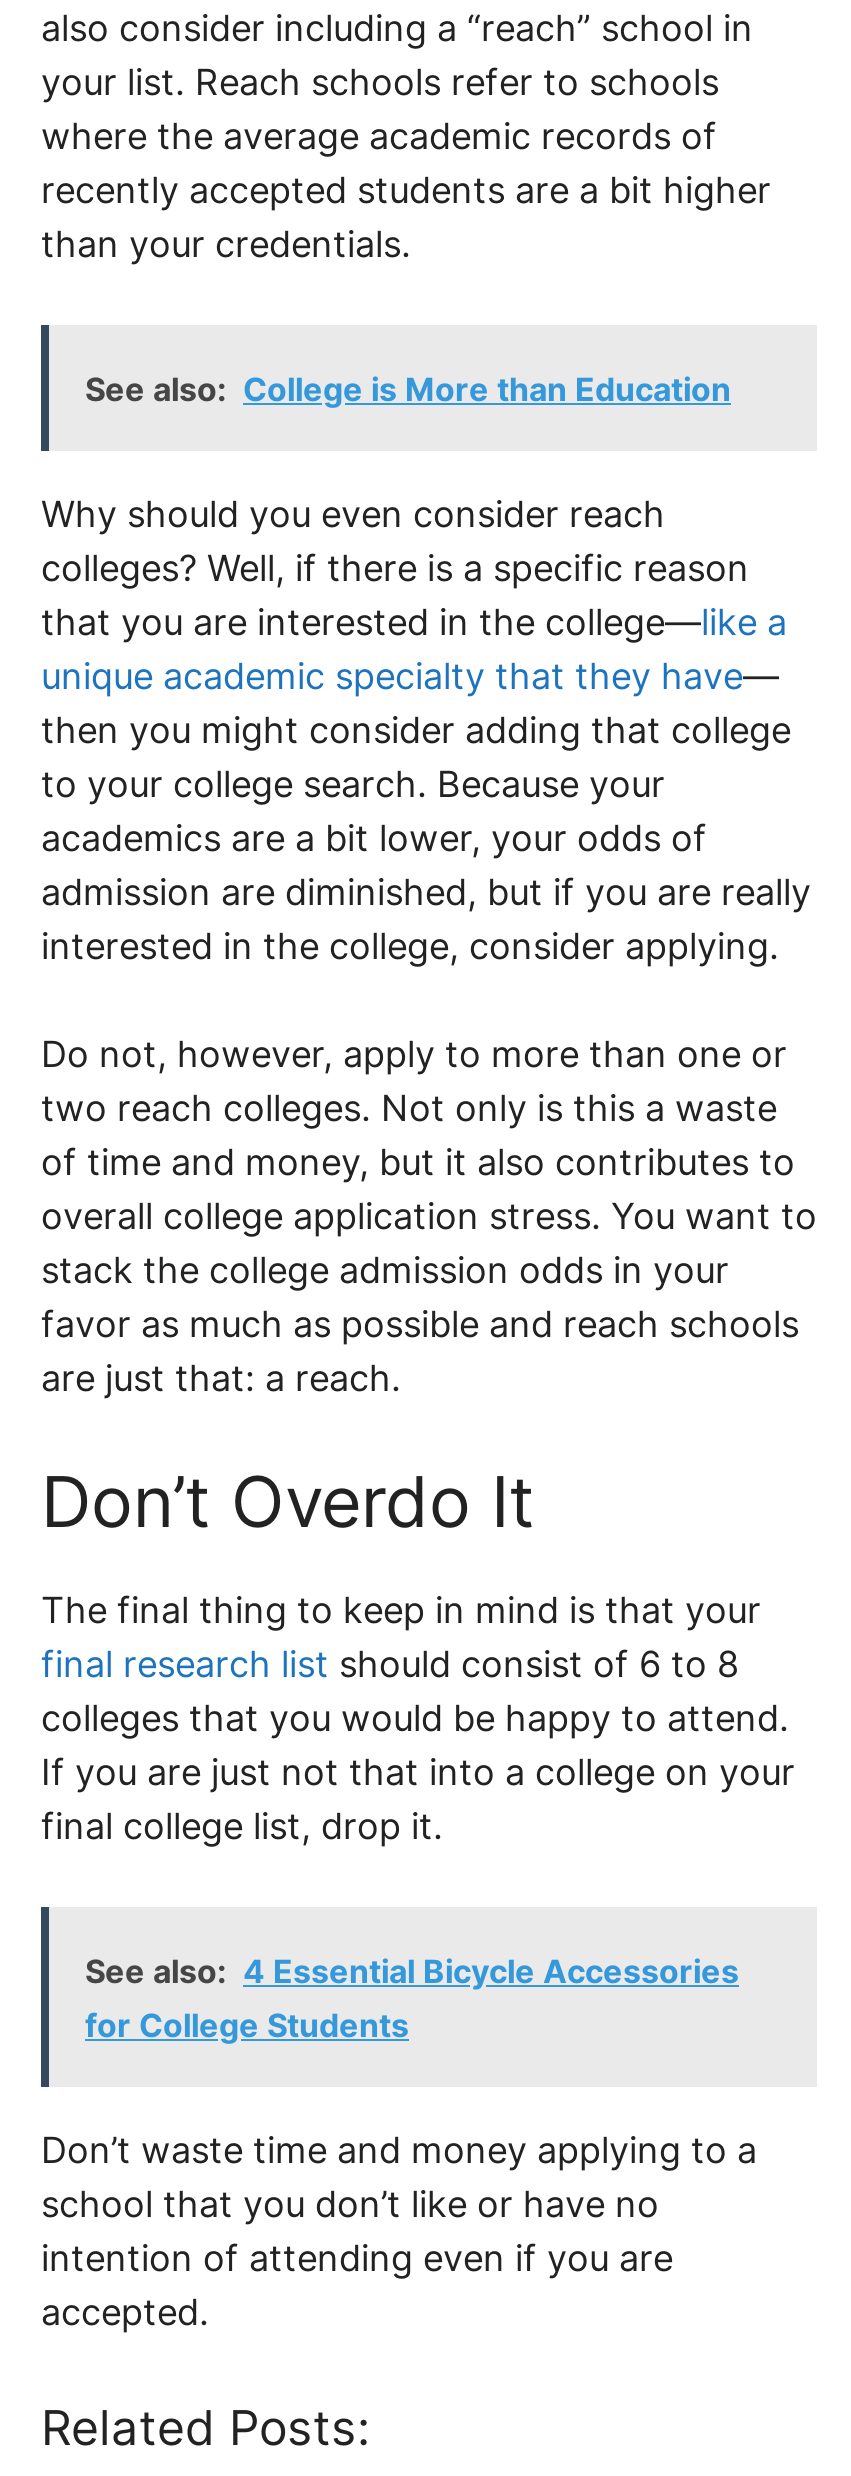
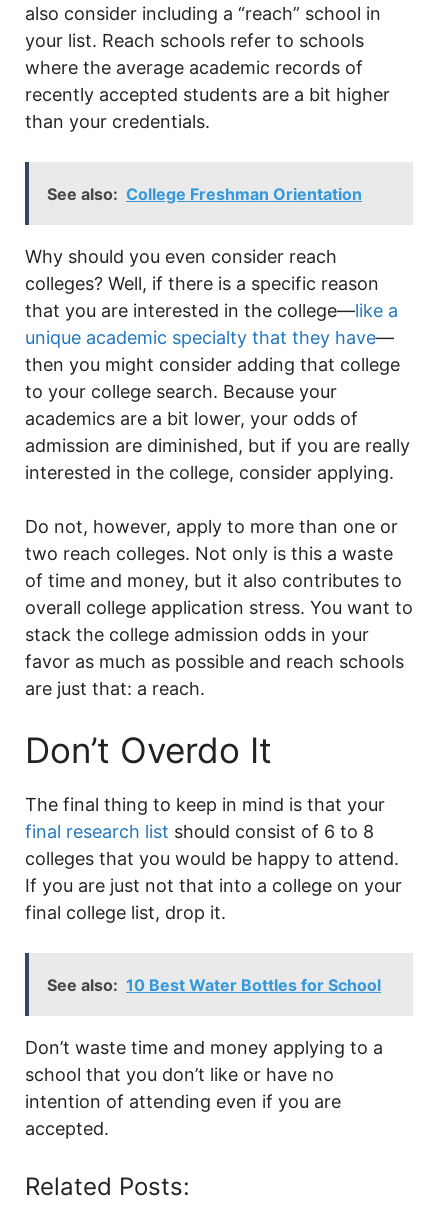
[85,369,731,409] See also: College is More than Education -> [47,184,362,204] See also: College Freshman Orientation
[85,1951,739,2045] See also: 4 Essential Bicycle Accessories | for College Students -> [47,975,381,995] See also: 10 Best Water Bottles for School

